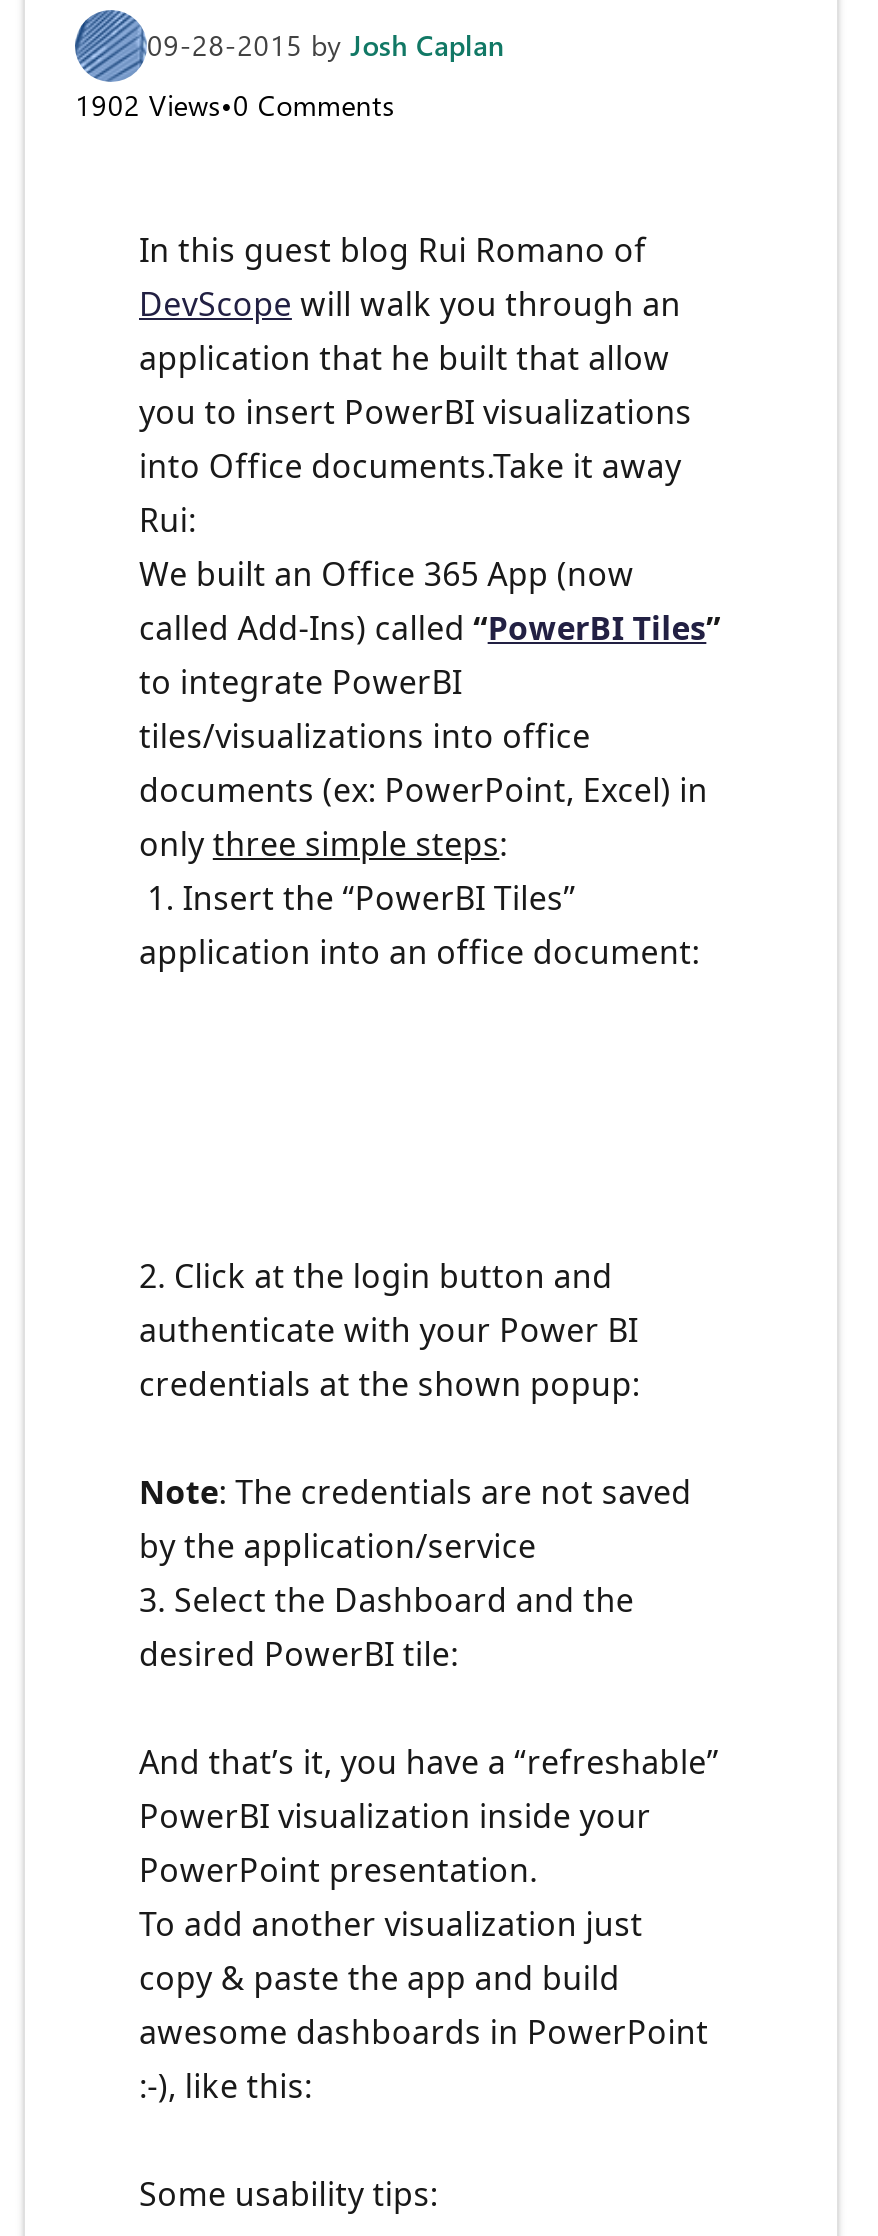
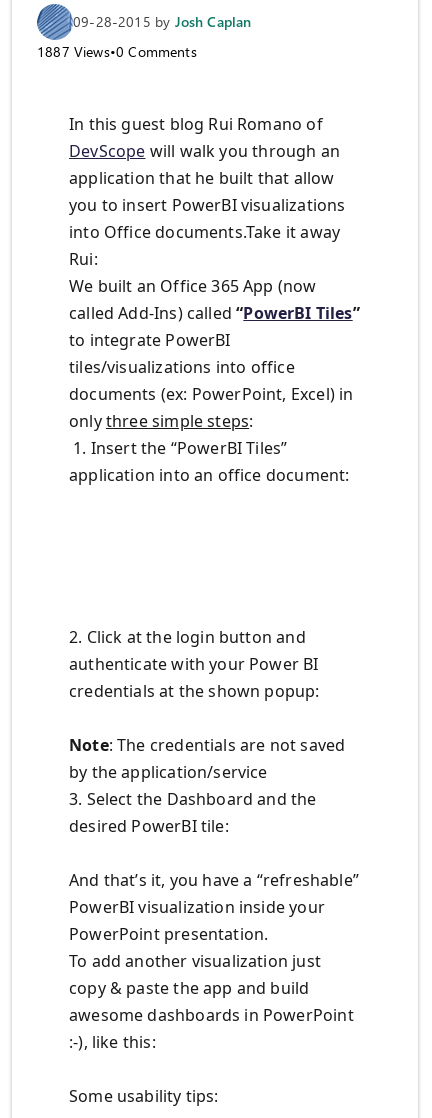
[75,87,395,125] 1902 Views•0 Comments -> [37,42,197,61] 1887 Views•0 Comments

